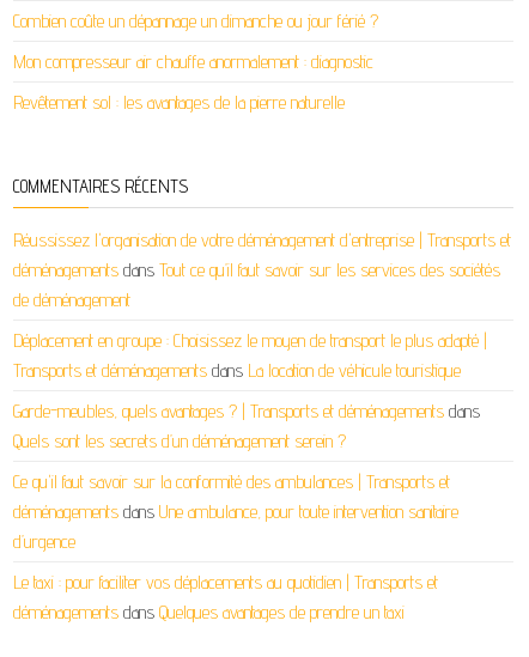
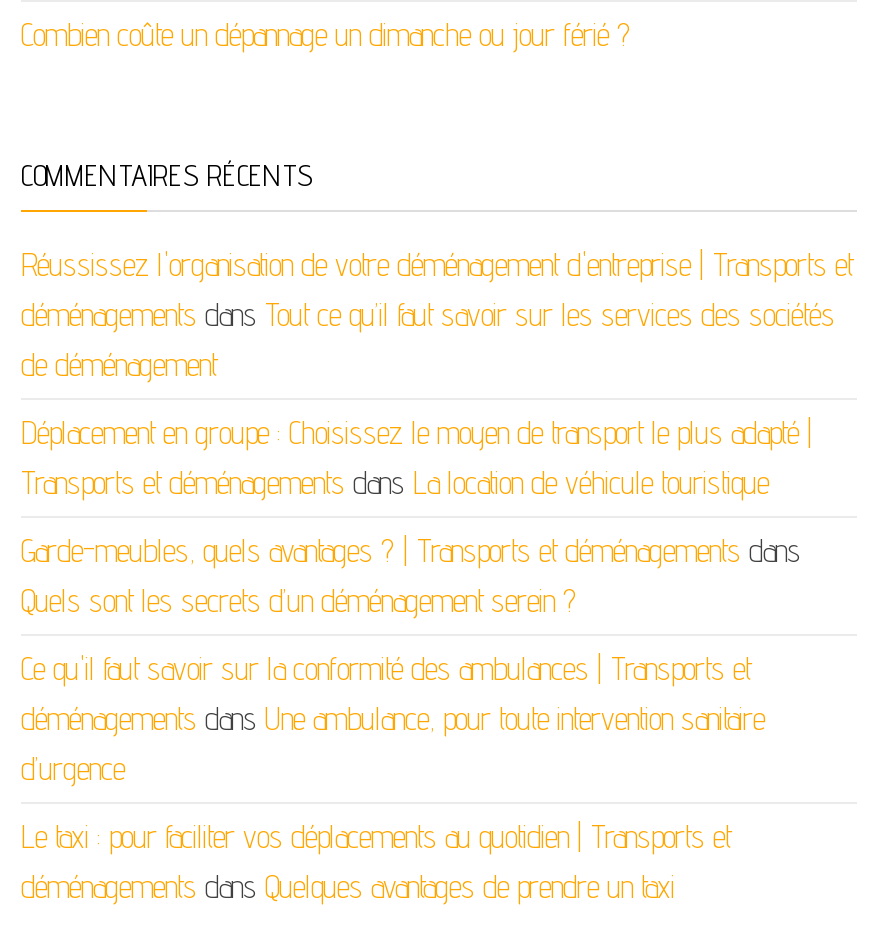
[13,50,373,113] Mon compresseur air chauffe anormalement : diagnostic | Revêtement sol : les avantages de la pierre naturelle -> none

